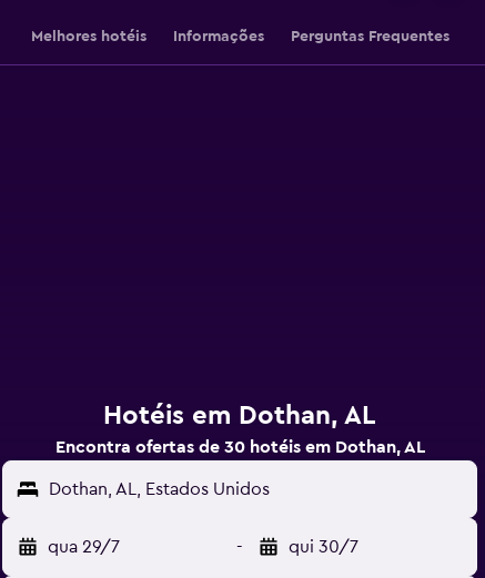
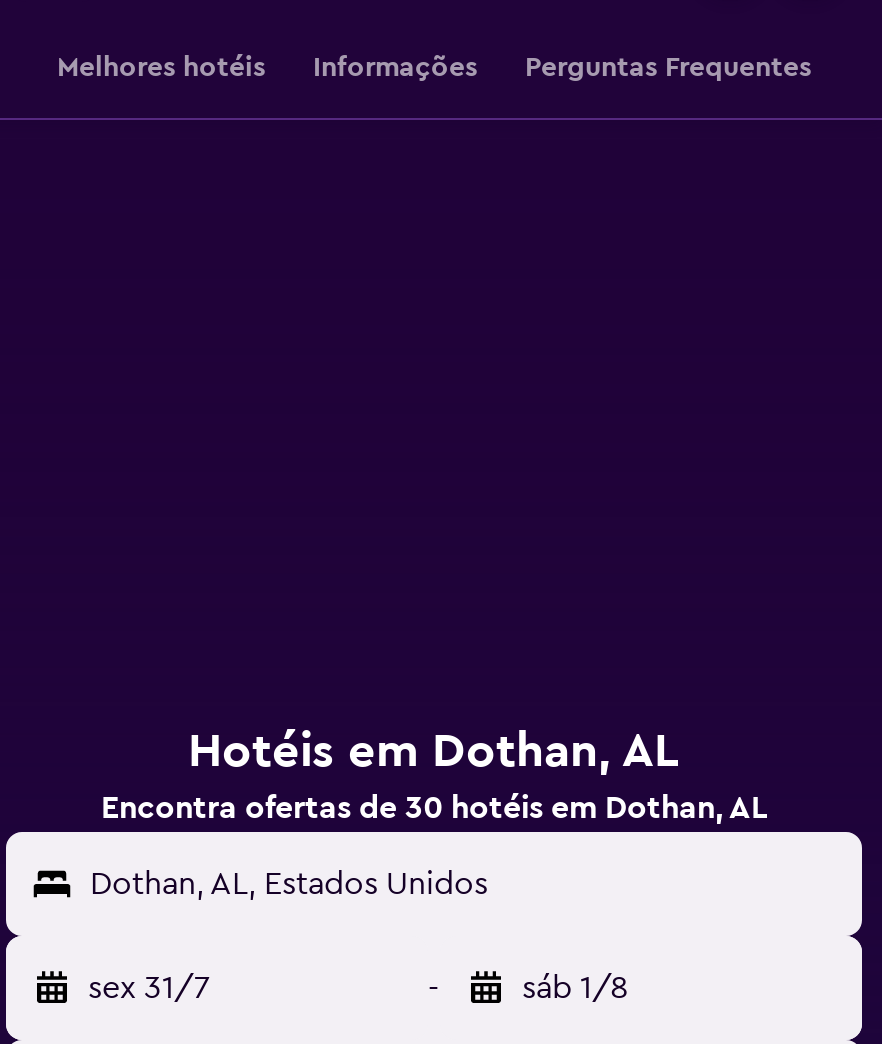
[48,538,120,556] qua 29/7 -> [88,972,210,1004] sex 31/7
[289,538,358,556] qui 30/7 -> [522,972,628,1004] sáb 1/8

